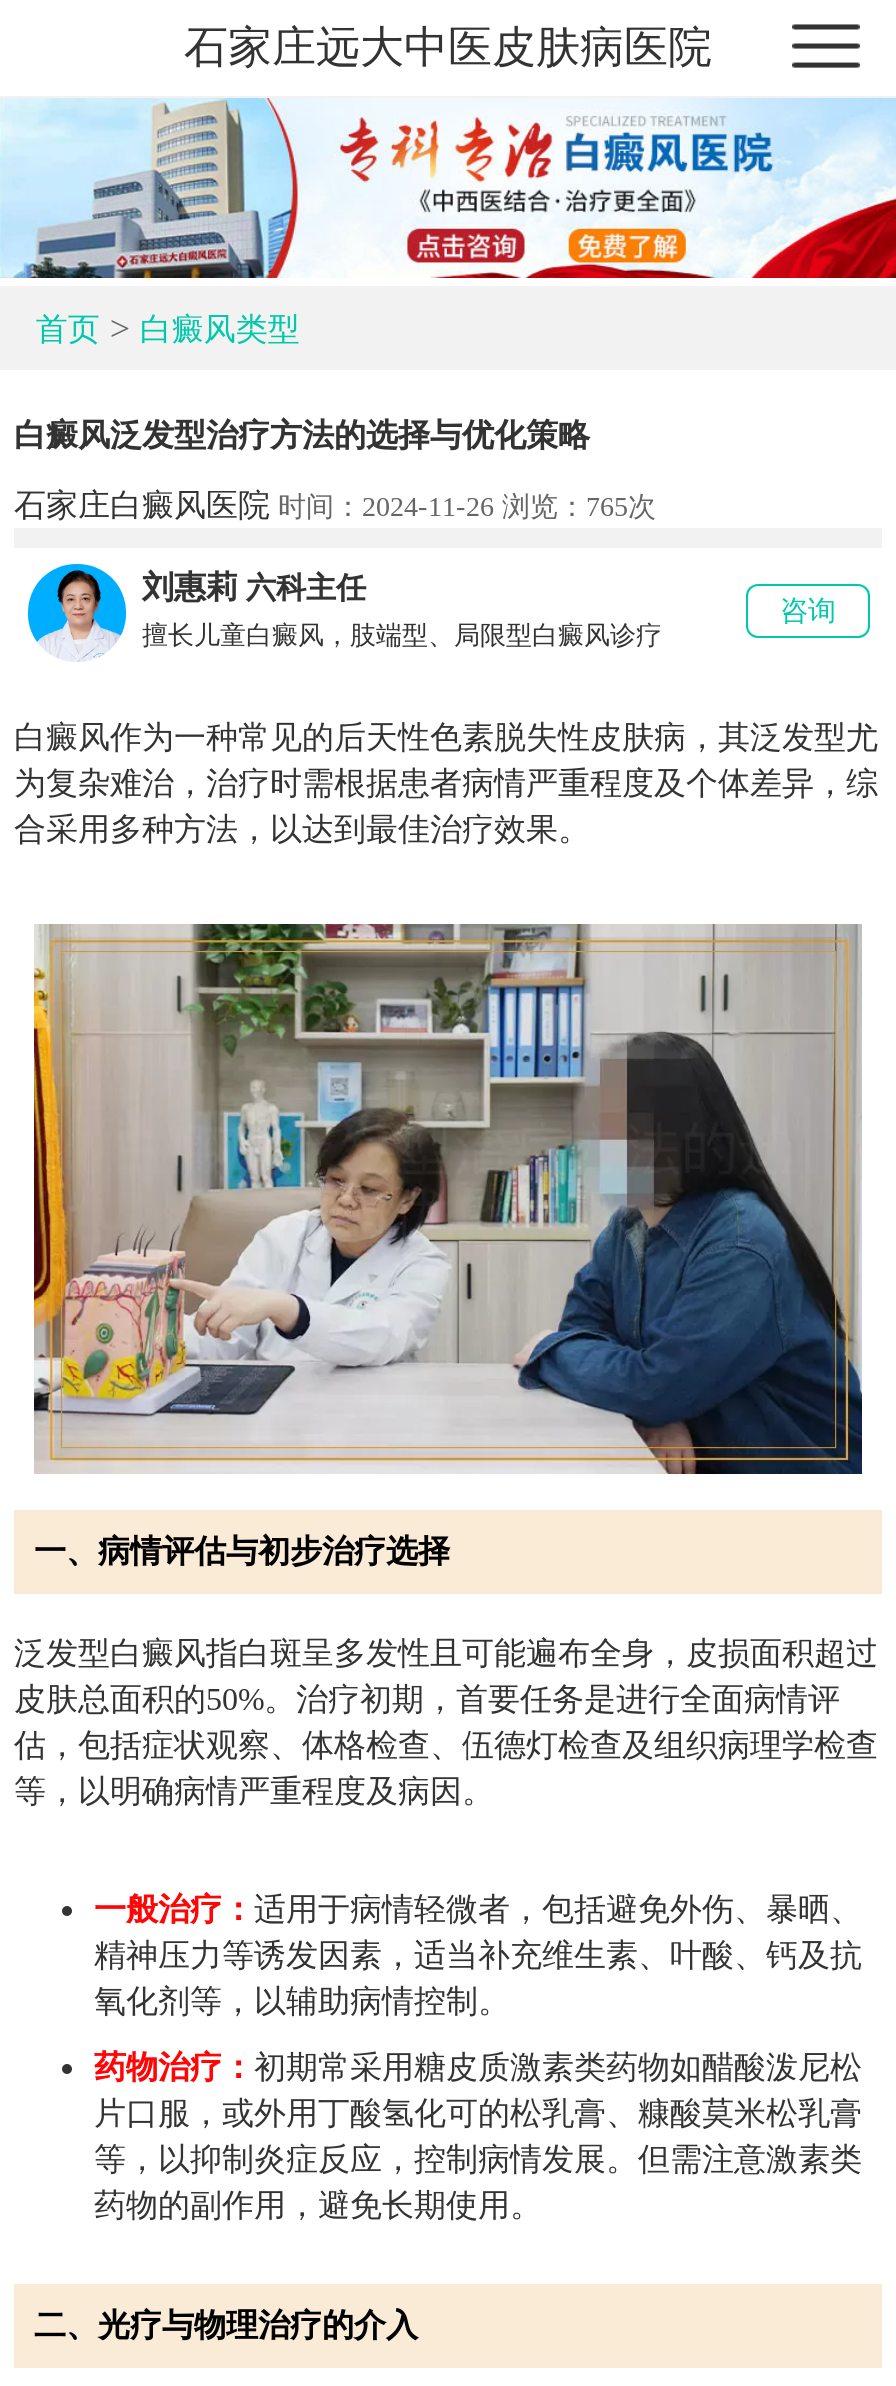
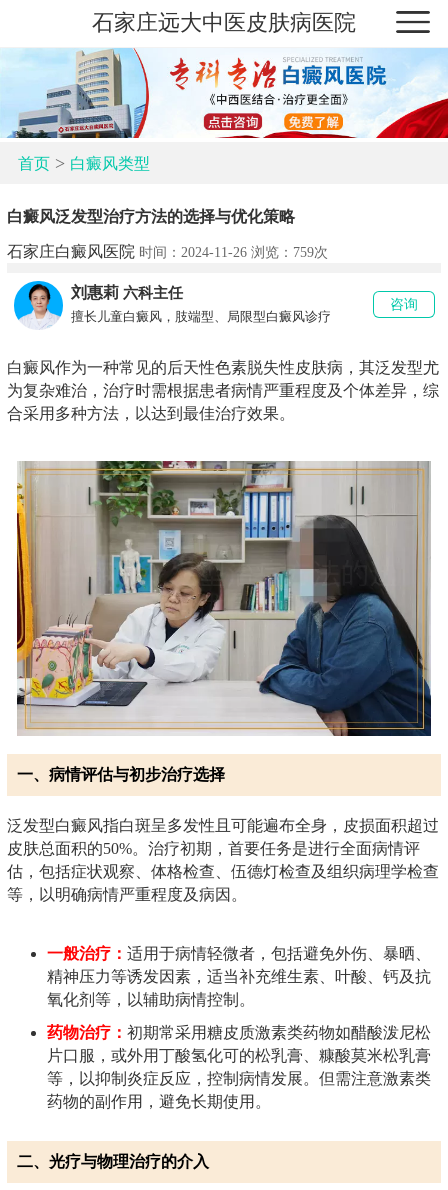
[14,488,656,522] 石家庄白癜风医院时间：2024-11-26 浏览：765次 -> [7,243,328,260] 石家庄白癜风医院时间：2024-11-26 浏览：759次

